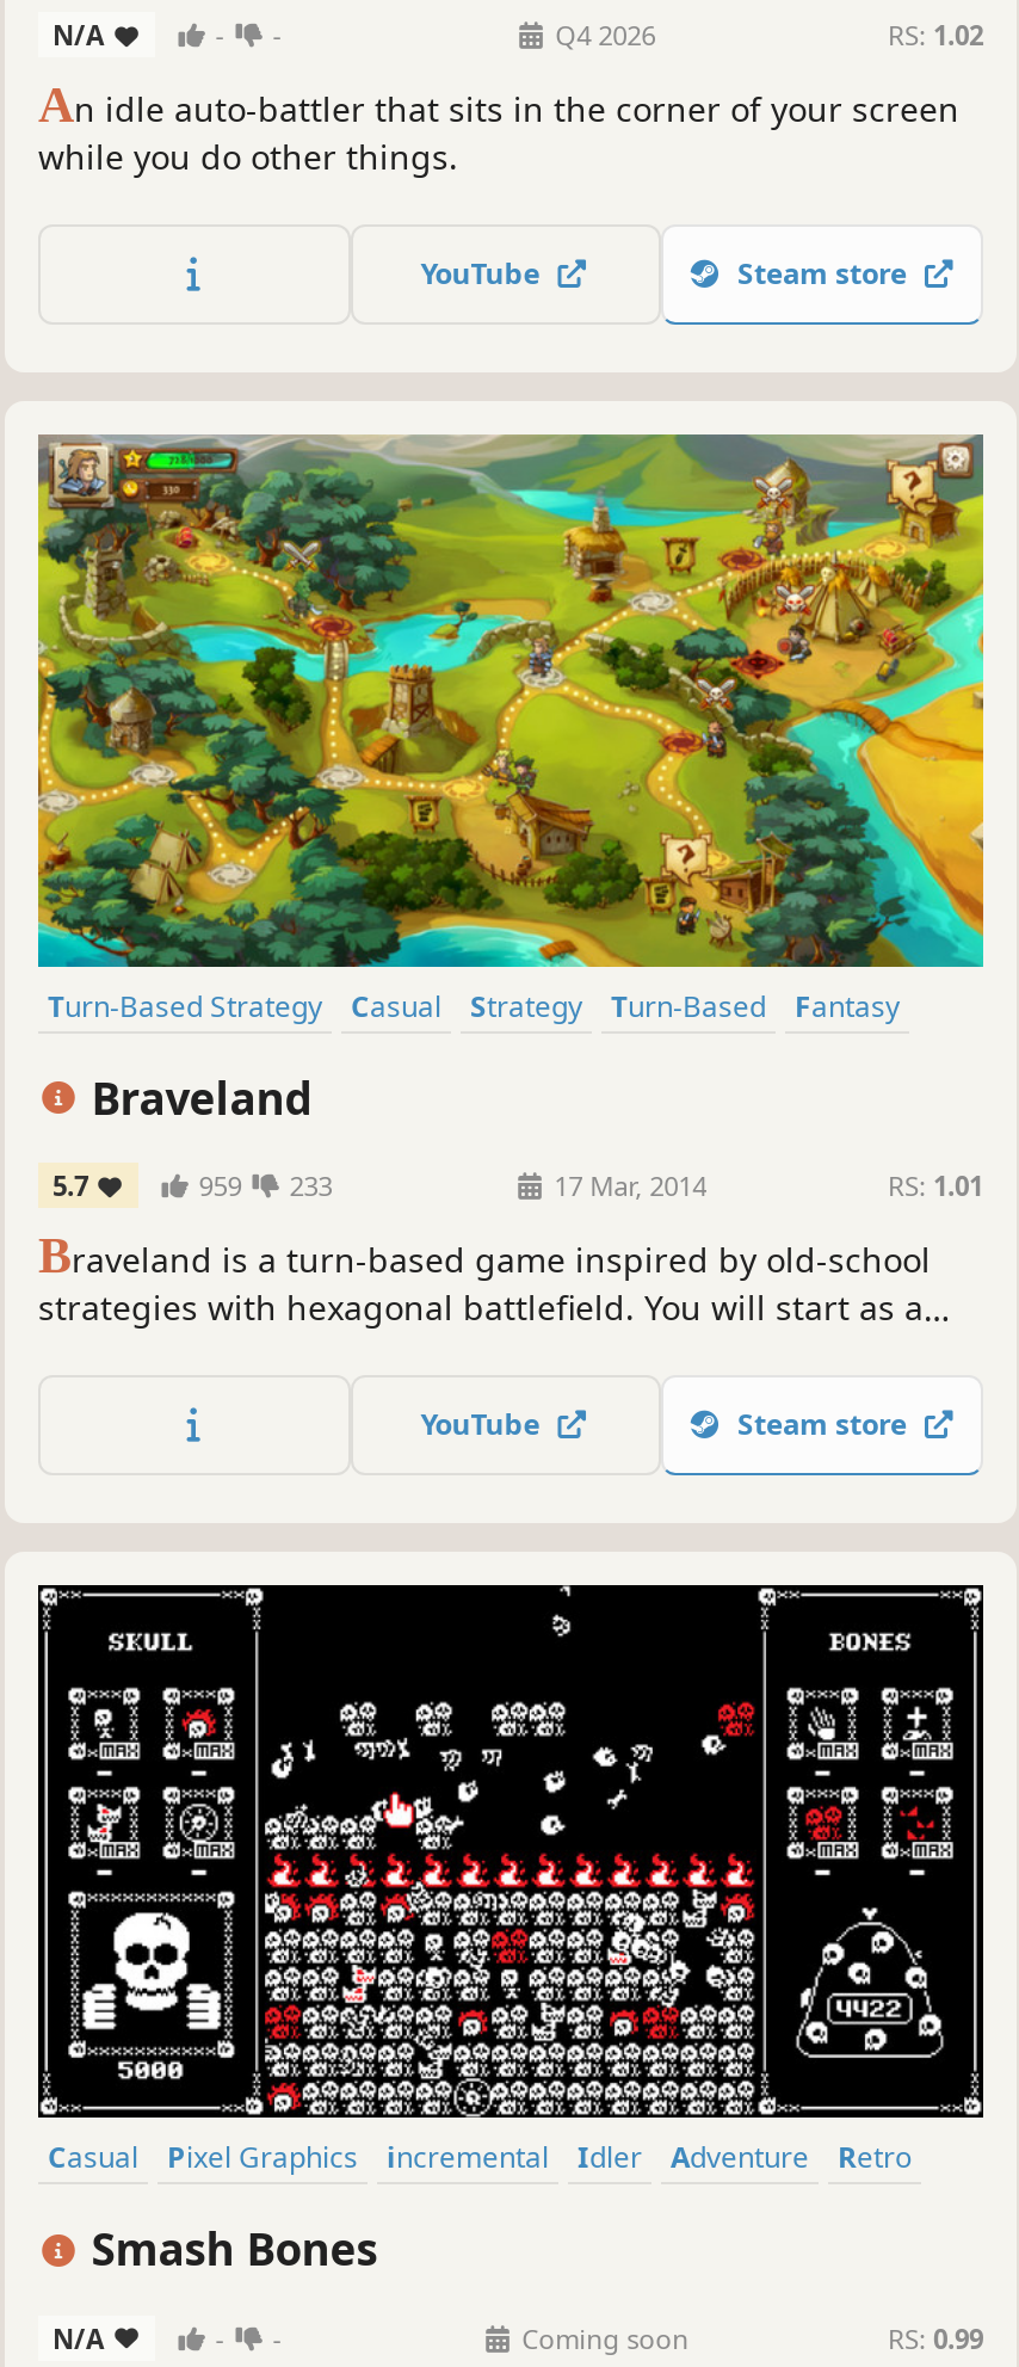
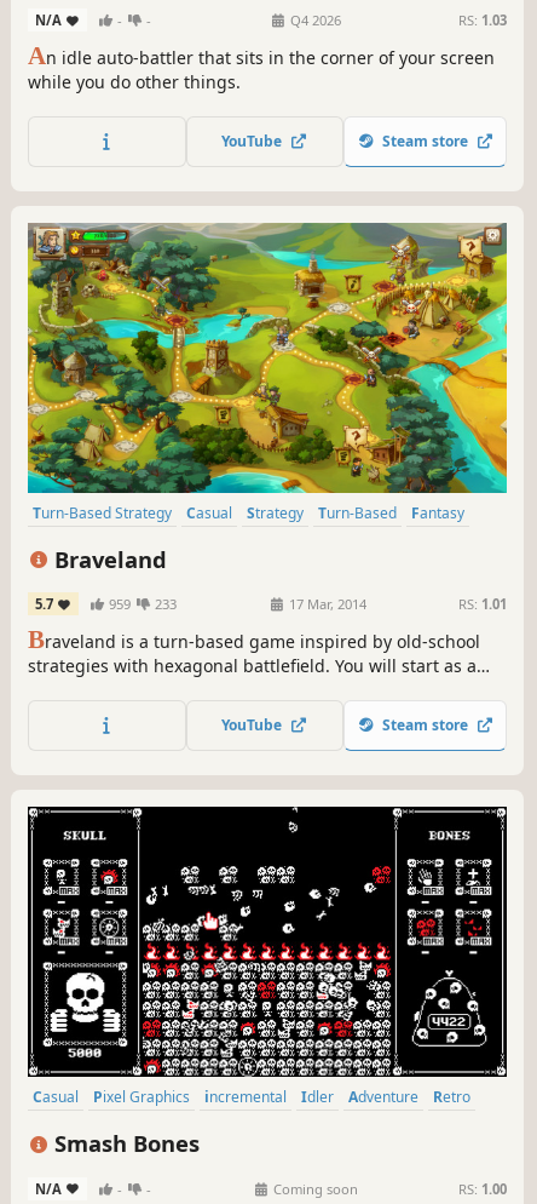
[888,17,983,53] RS: 1.02 -> [458,11,507,29] RS: 1.03
[888,2320,983,2356] RS: 0.99 -> [458,1180,507,1198] RS: 1.00

